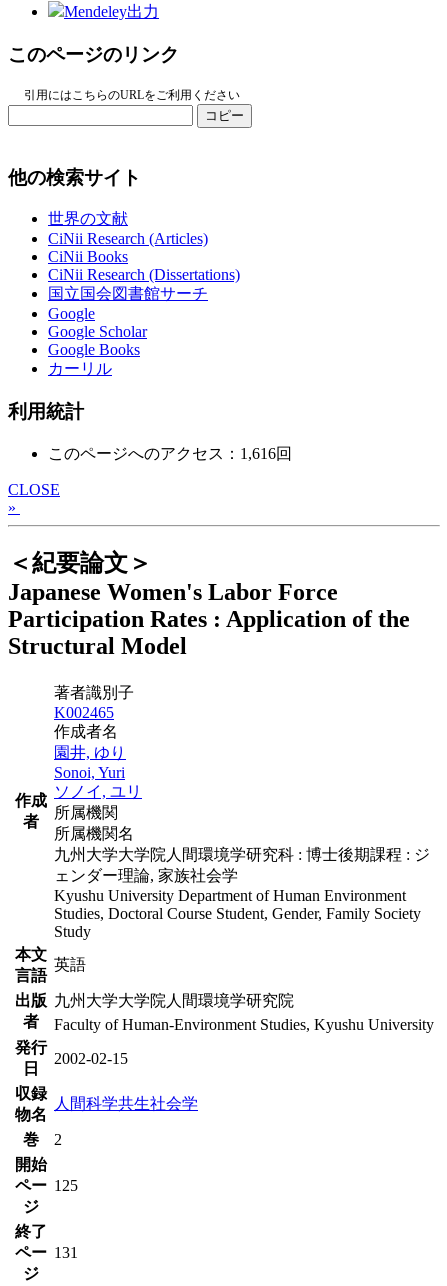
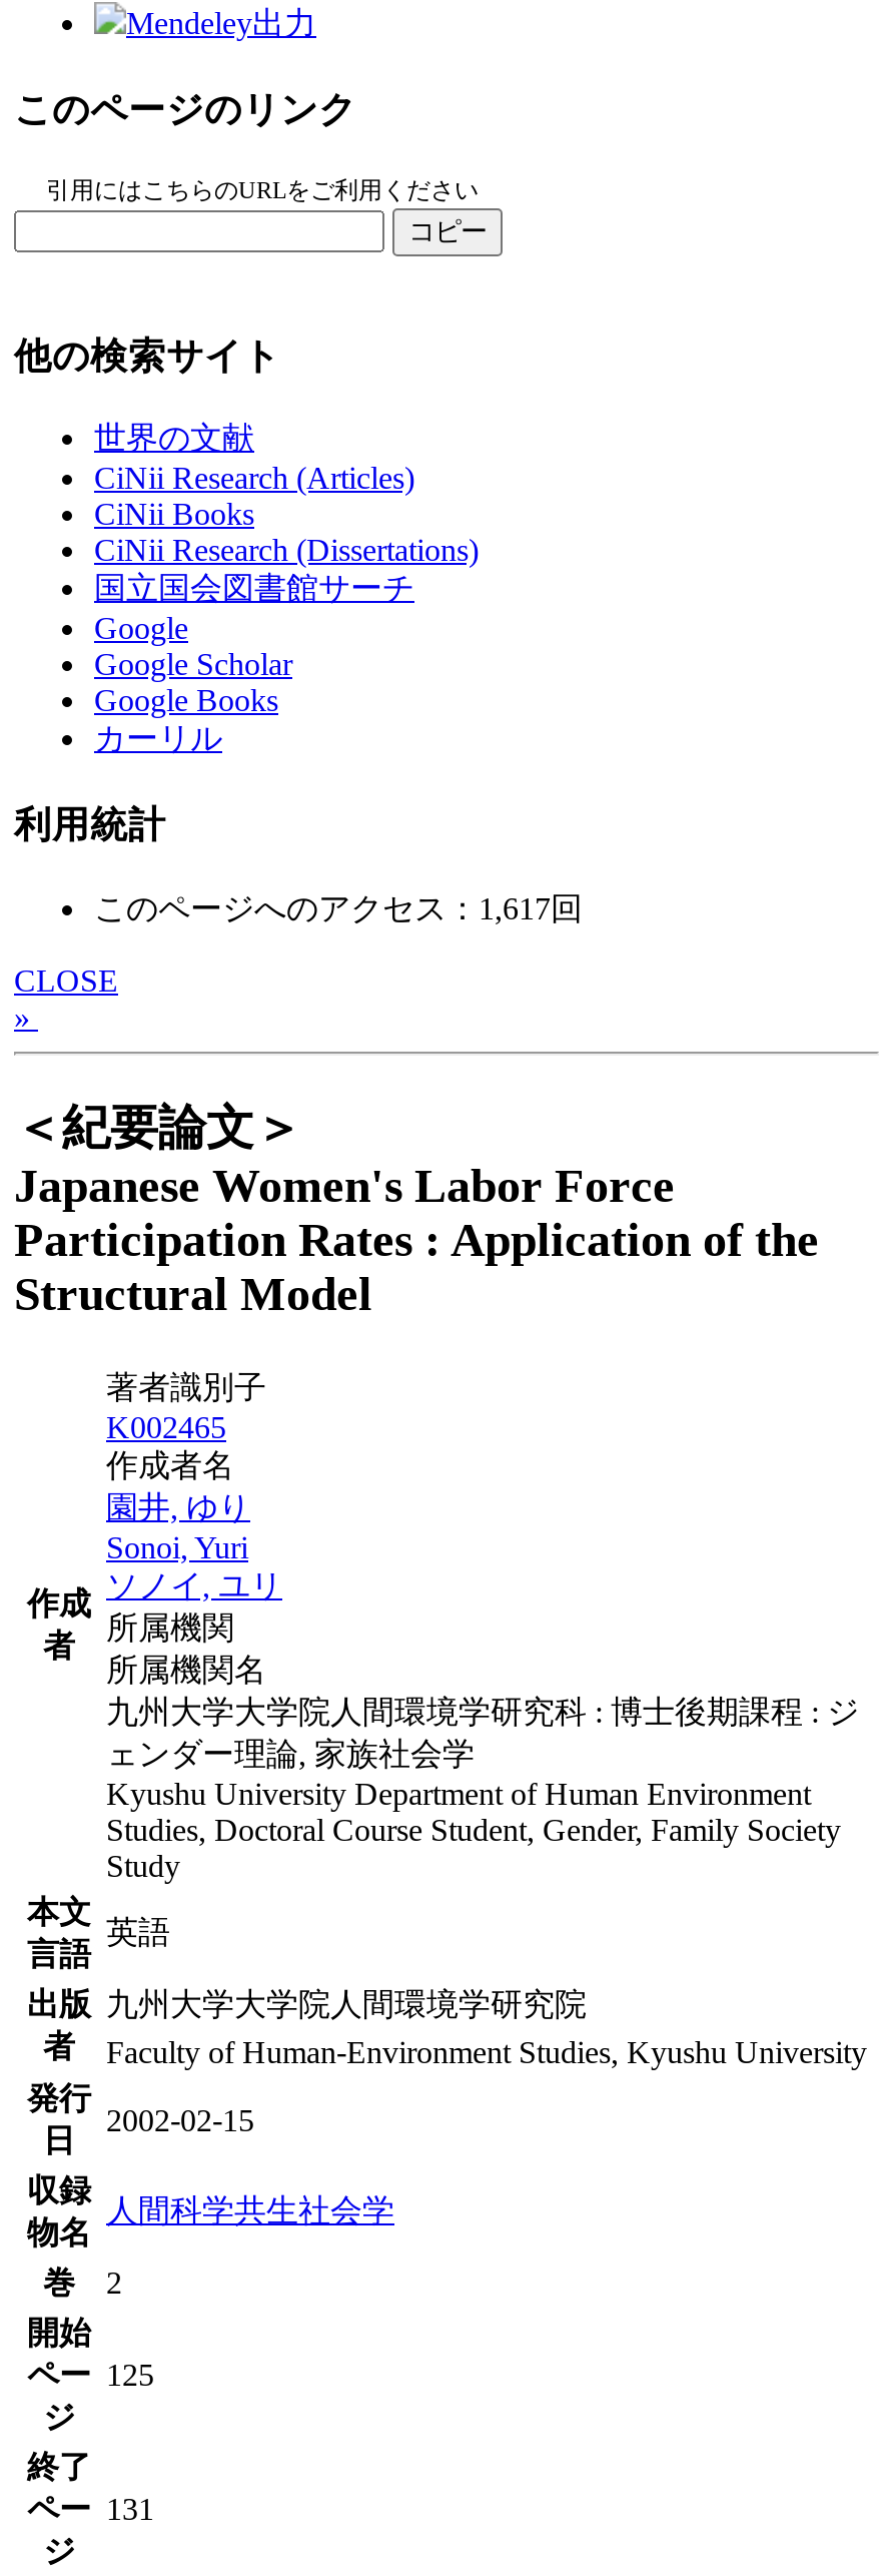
[48,445,292,462] このページへのアクセス：1,616回 -> [94,891,583,925] このページへのアクセス：1,617回

